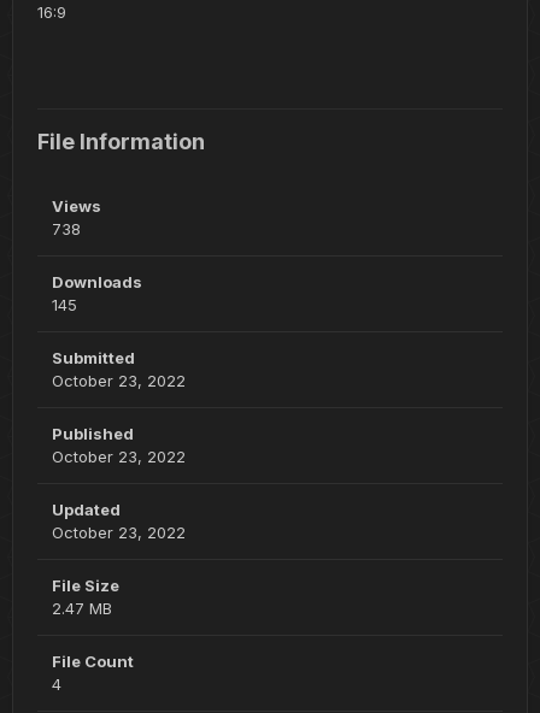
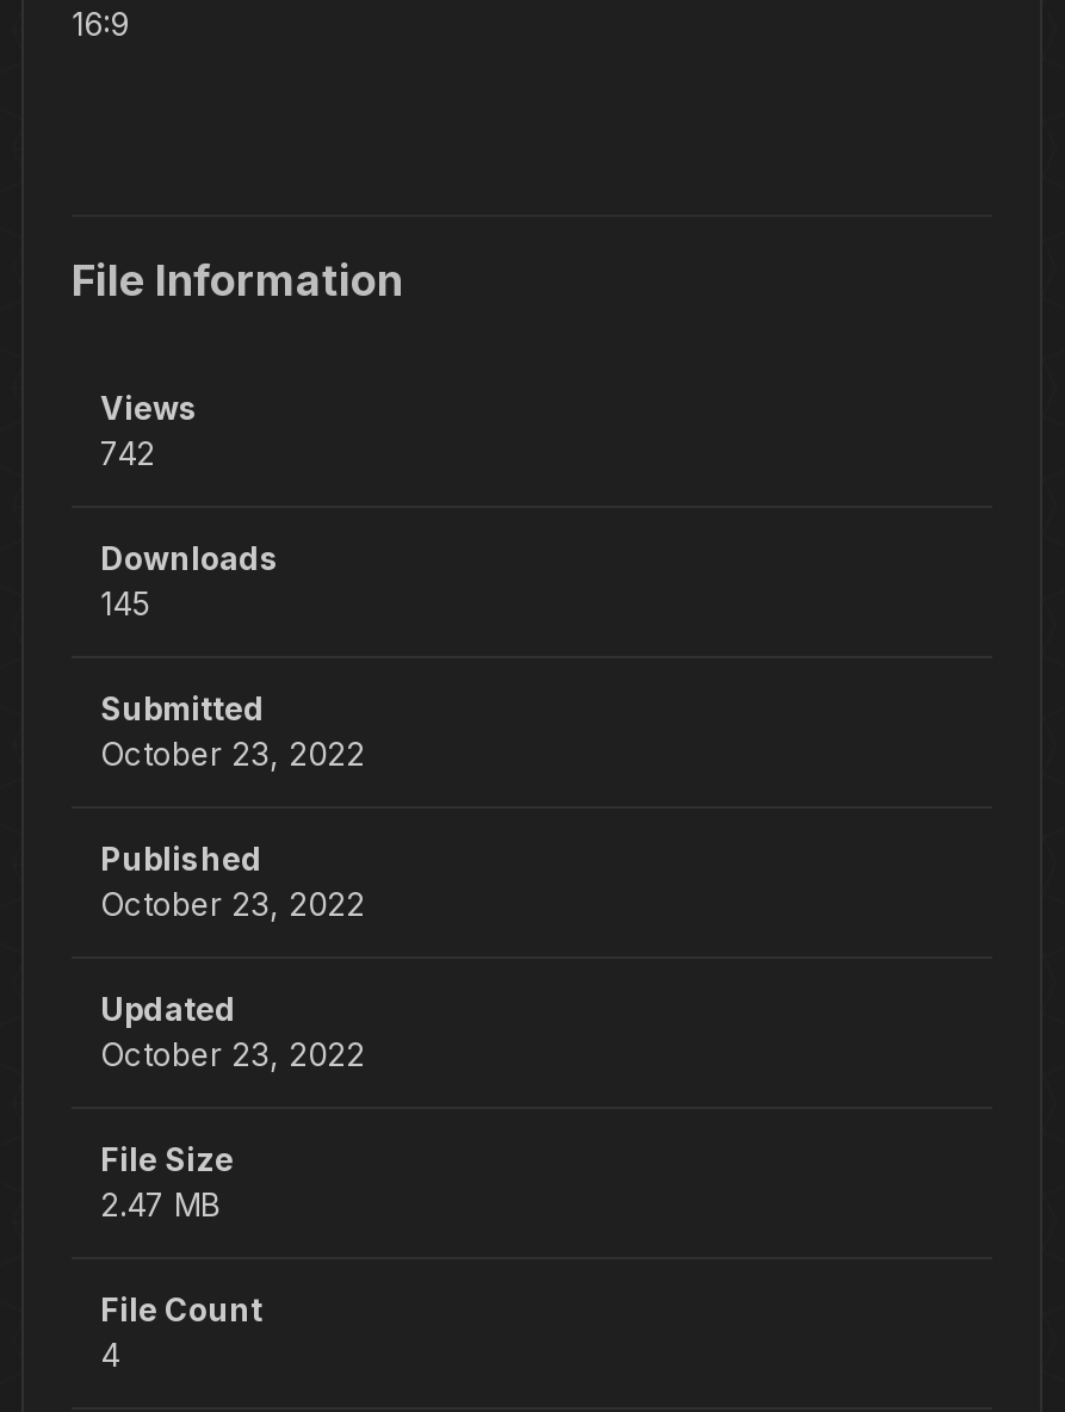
[52,220,81,239] 738 -> [100,435,155,473] 742

